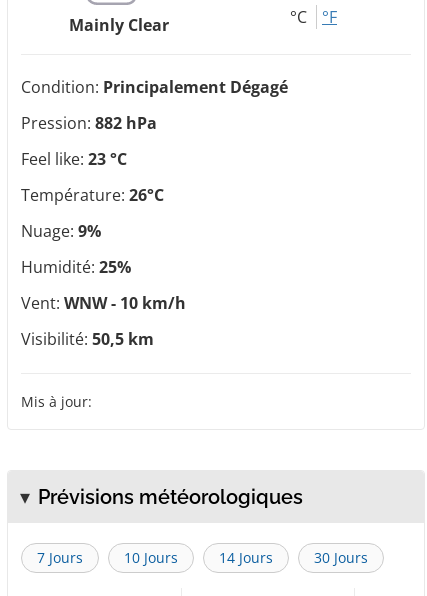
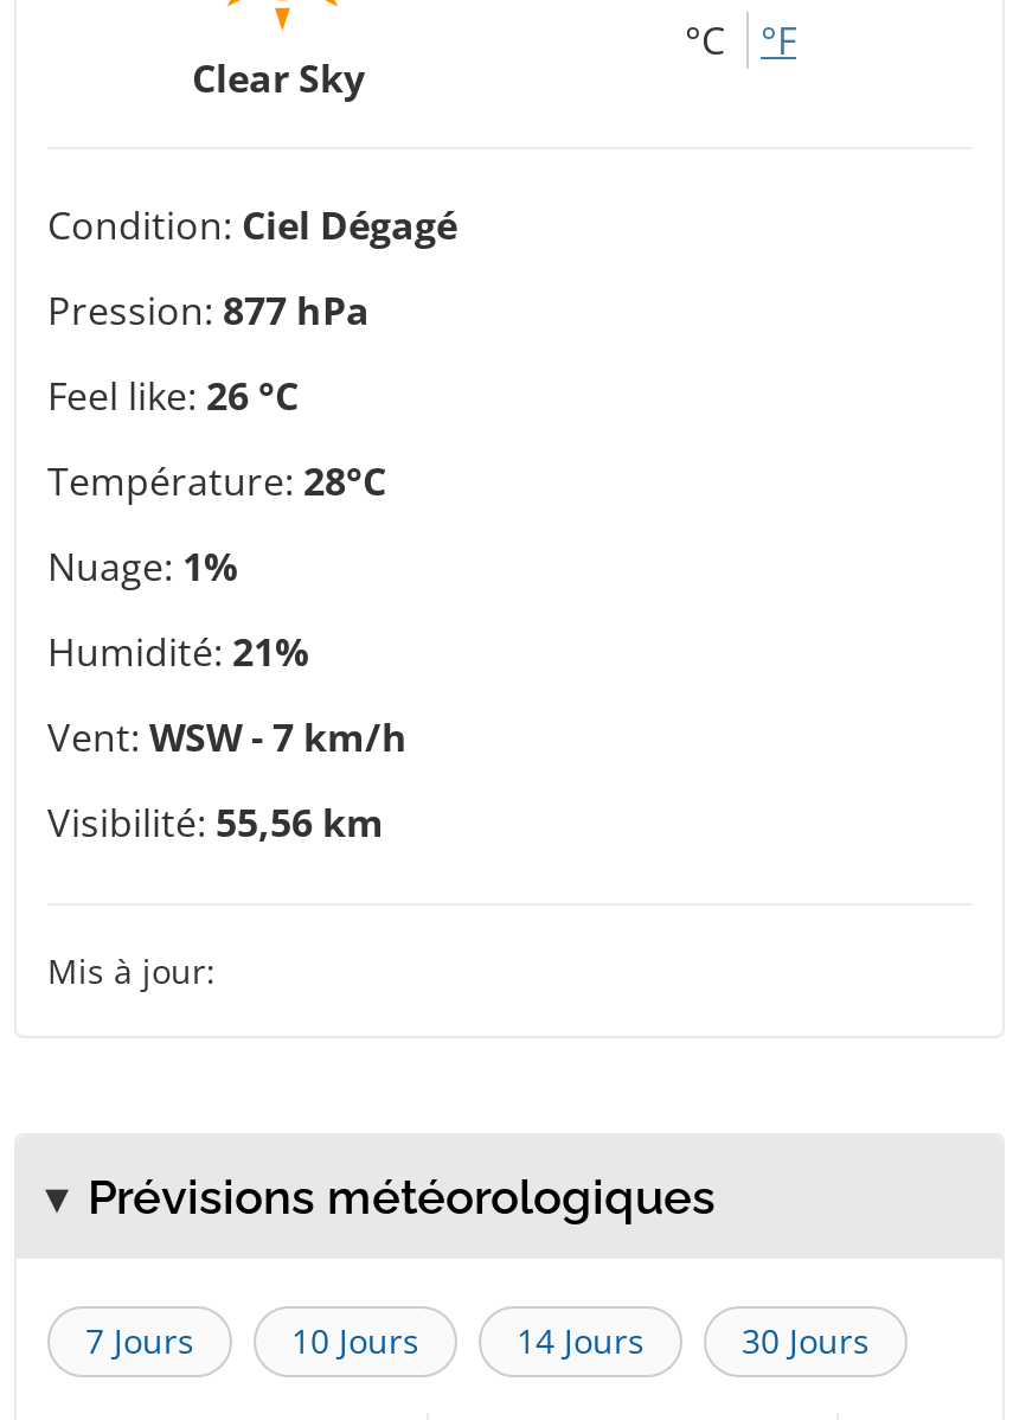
[68,14,168,36] Mainly Clear -> [192,51,365,104] Clear Sky
[21,76,288,98] Condition: Principalement Dégagé -> [47,198,457,251] Condition: Ciel Dégagé
[21,112,157,134] Pression: 882 hPa -> [47,284,370,336] Pression: 877 hPa
[21,148,127,170] Feel like: 23 °C -> [47,369,299,421] Feel like: 26 °C
[21,184,164,206] Température: 26°C -> [47,454,386,507] Température: 28°C
[21,220,101,242] Nuage: 9% -> [47,540,237,592] Nuage: 1%
[21,256,131,278] Humidité: 25% -> [47,625,308,677] Humidité: 21%
[21,292,186,314] Vent: WNW - 10 km/h -> [47,710,408,763] Vent: WSW - 7 km/h
[21,328,154,350] Visibilité: 50,5 km -> [47,796,384,848] Visibilité: 55,56 km

